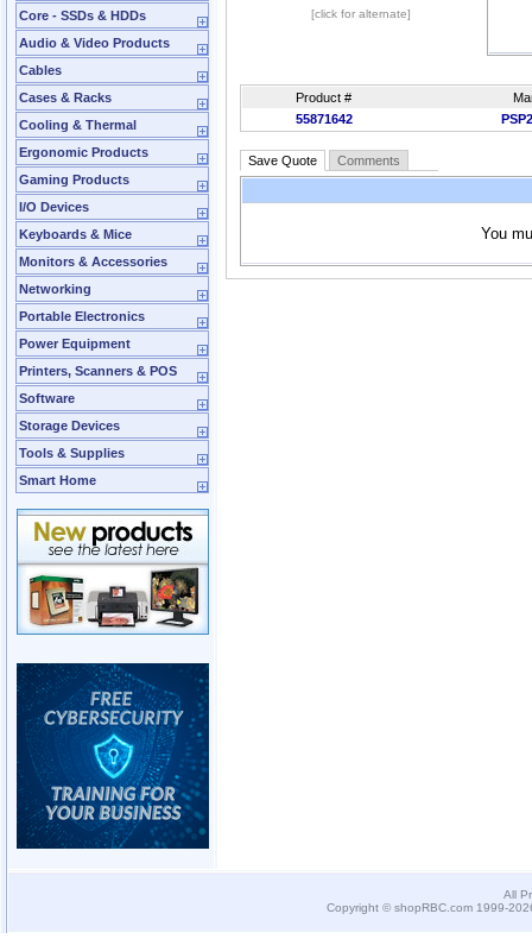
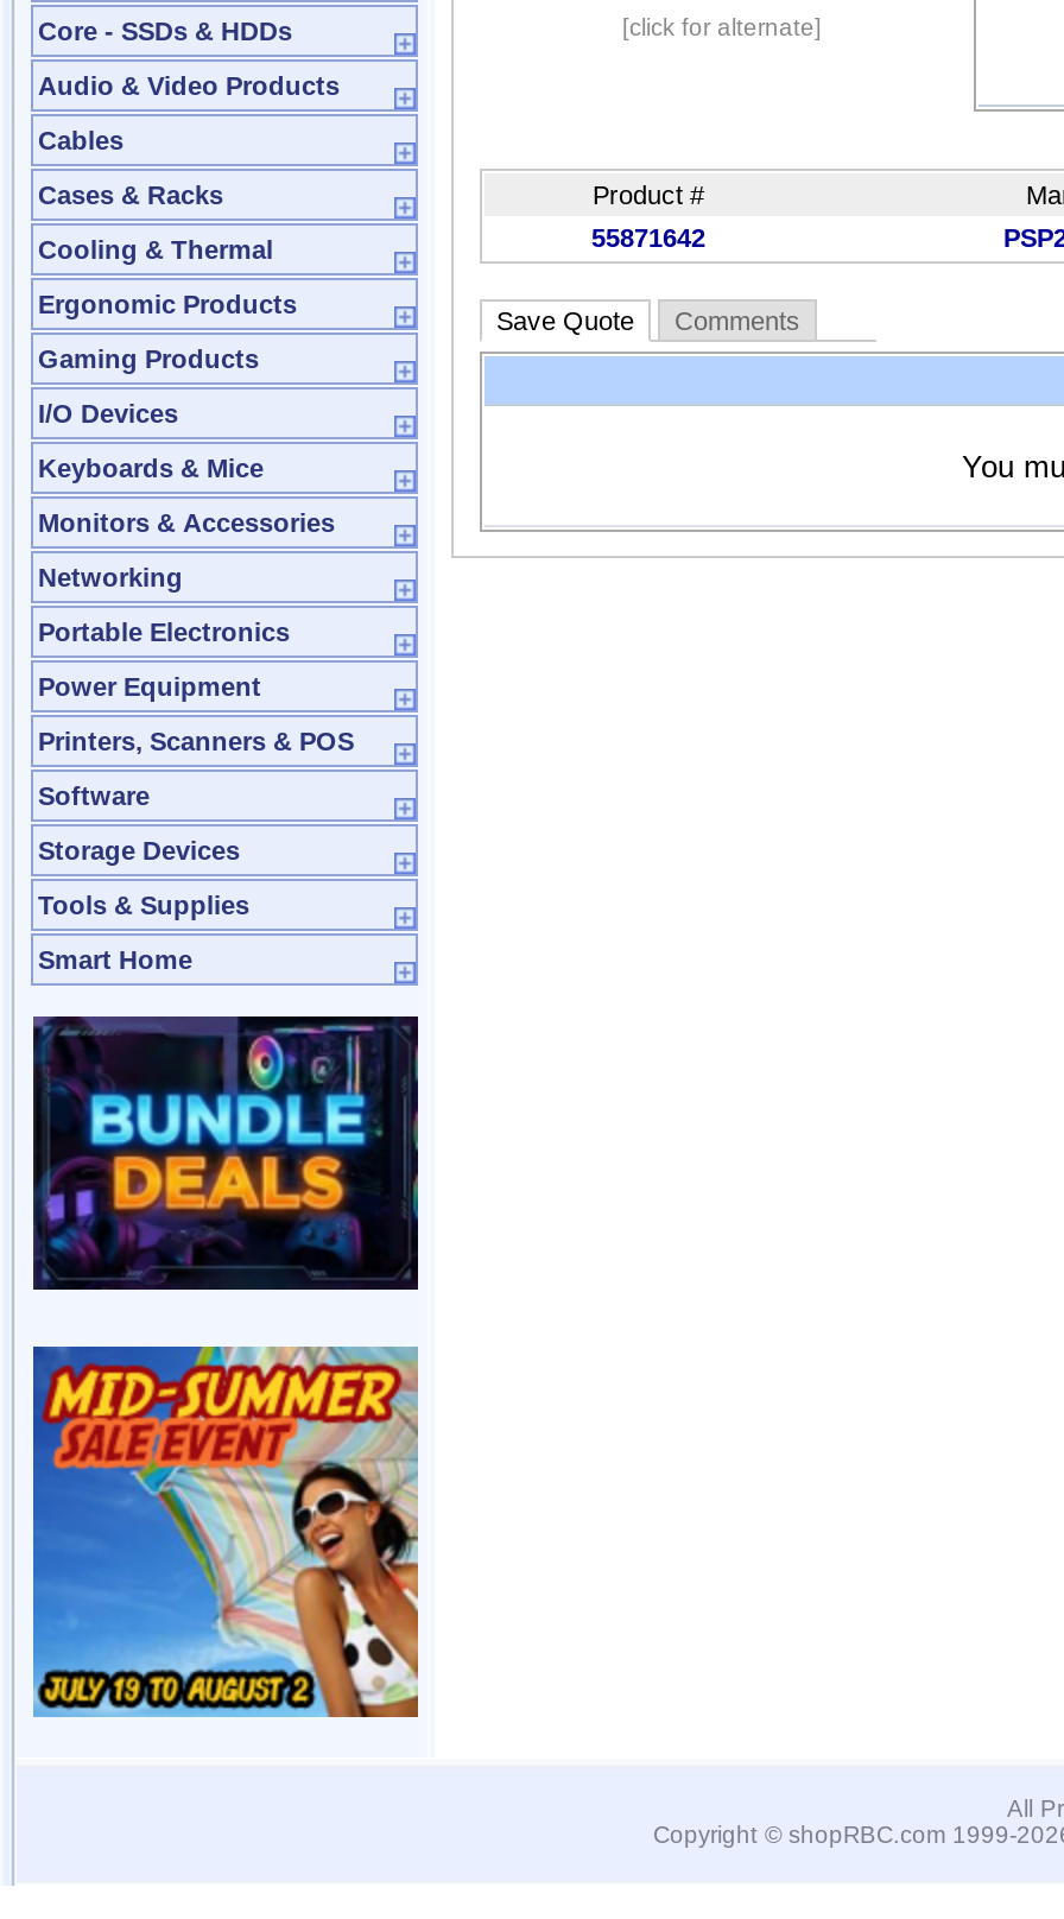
[15,508,210,636] [image] -> [31,1014,420,1292] [image]
[15,662,210,850] [image] -> [31,1344,420,1719] [image]

